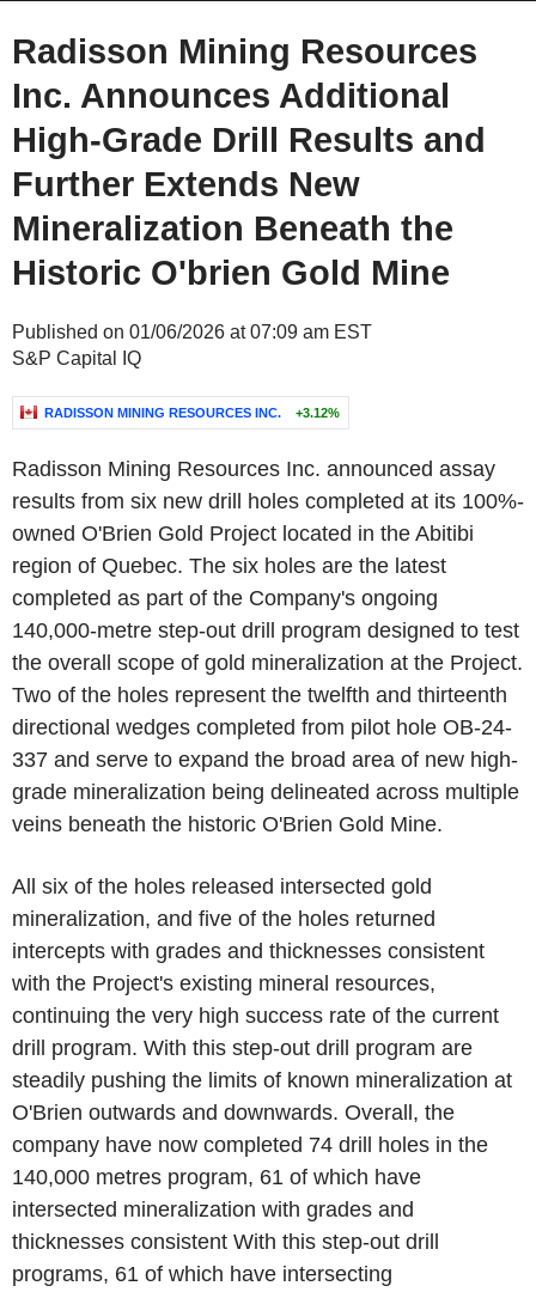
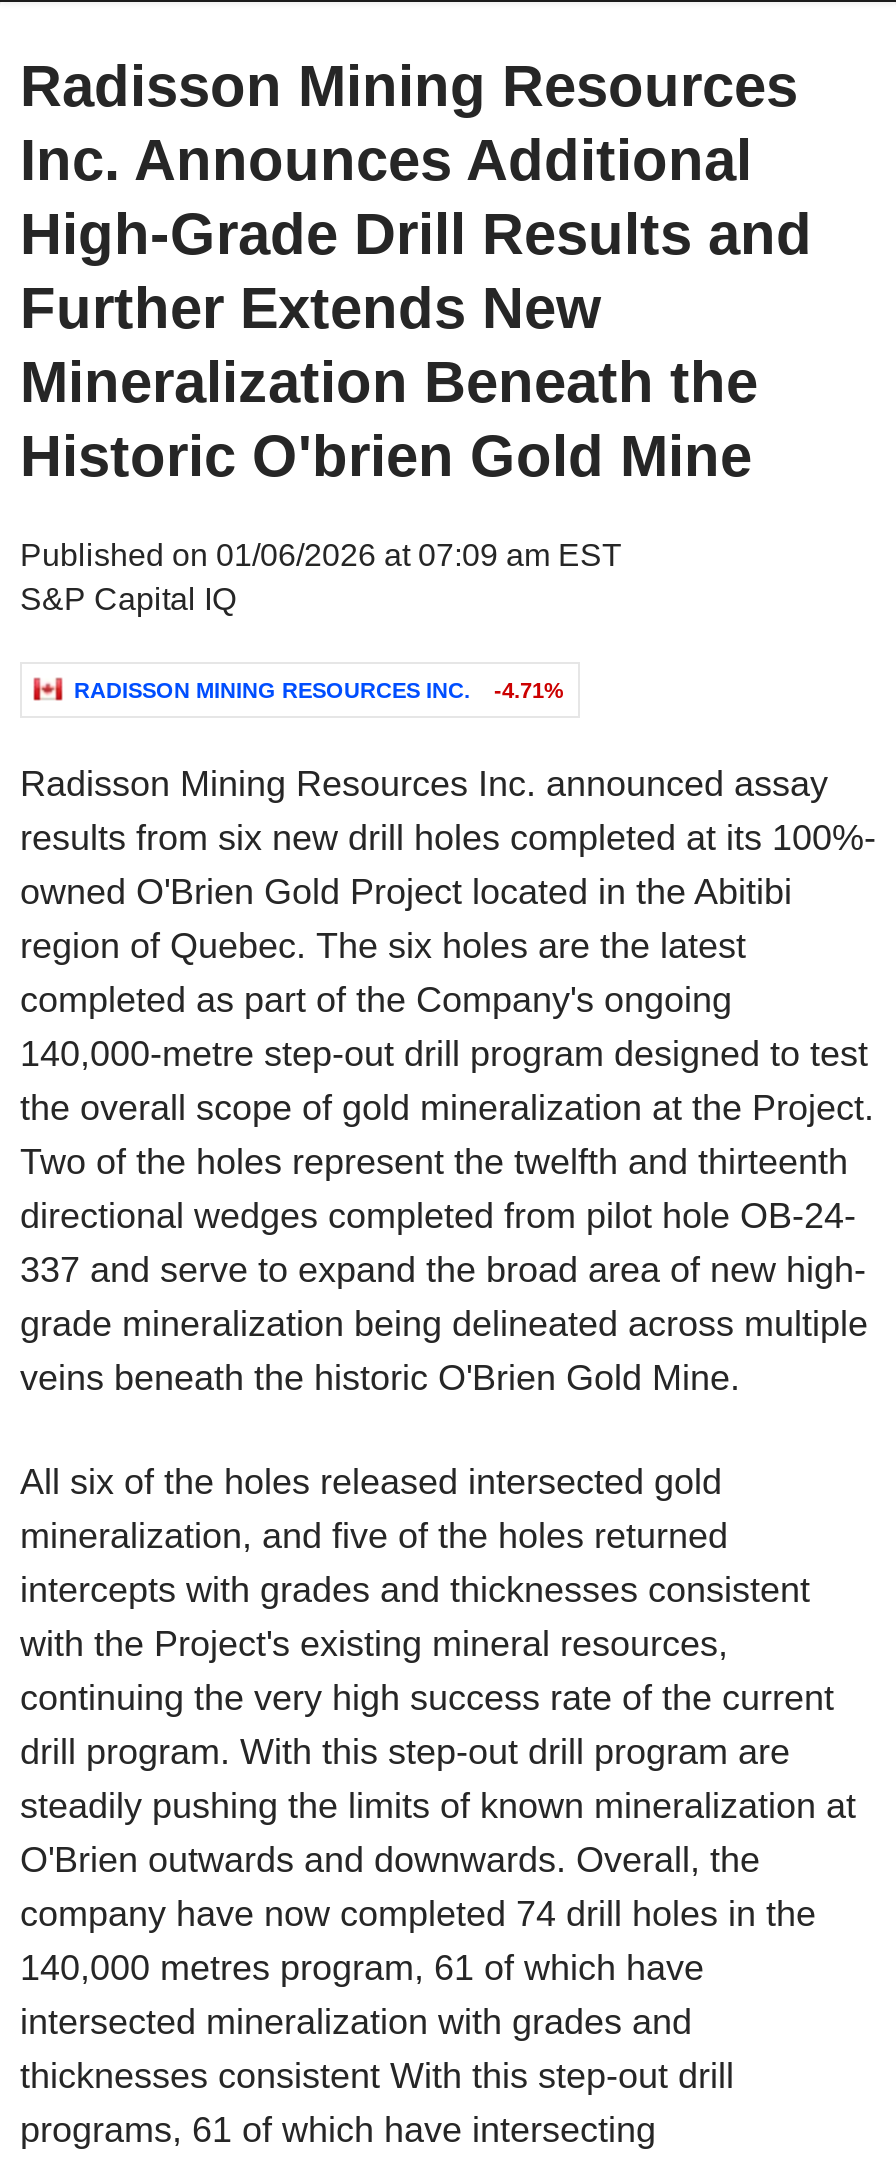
[44,406,340,420] RADISSON MINING RESOURCES INC. +3.12% -> [74,678,564,702] RADISSON MINING RESOURCES INC. -4.71%

